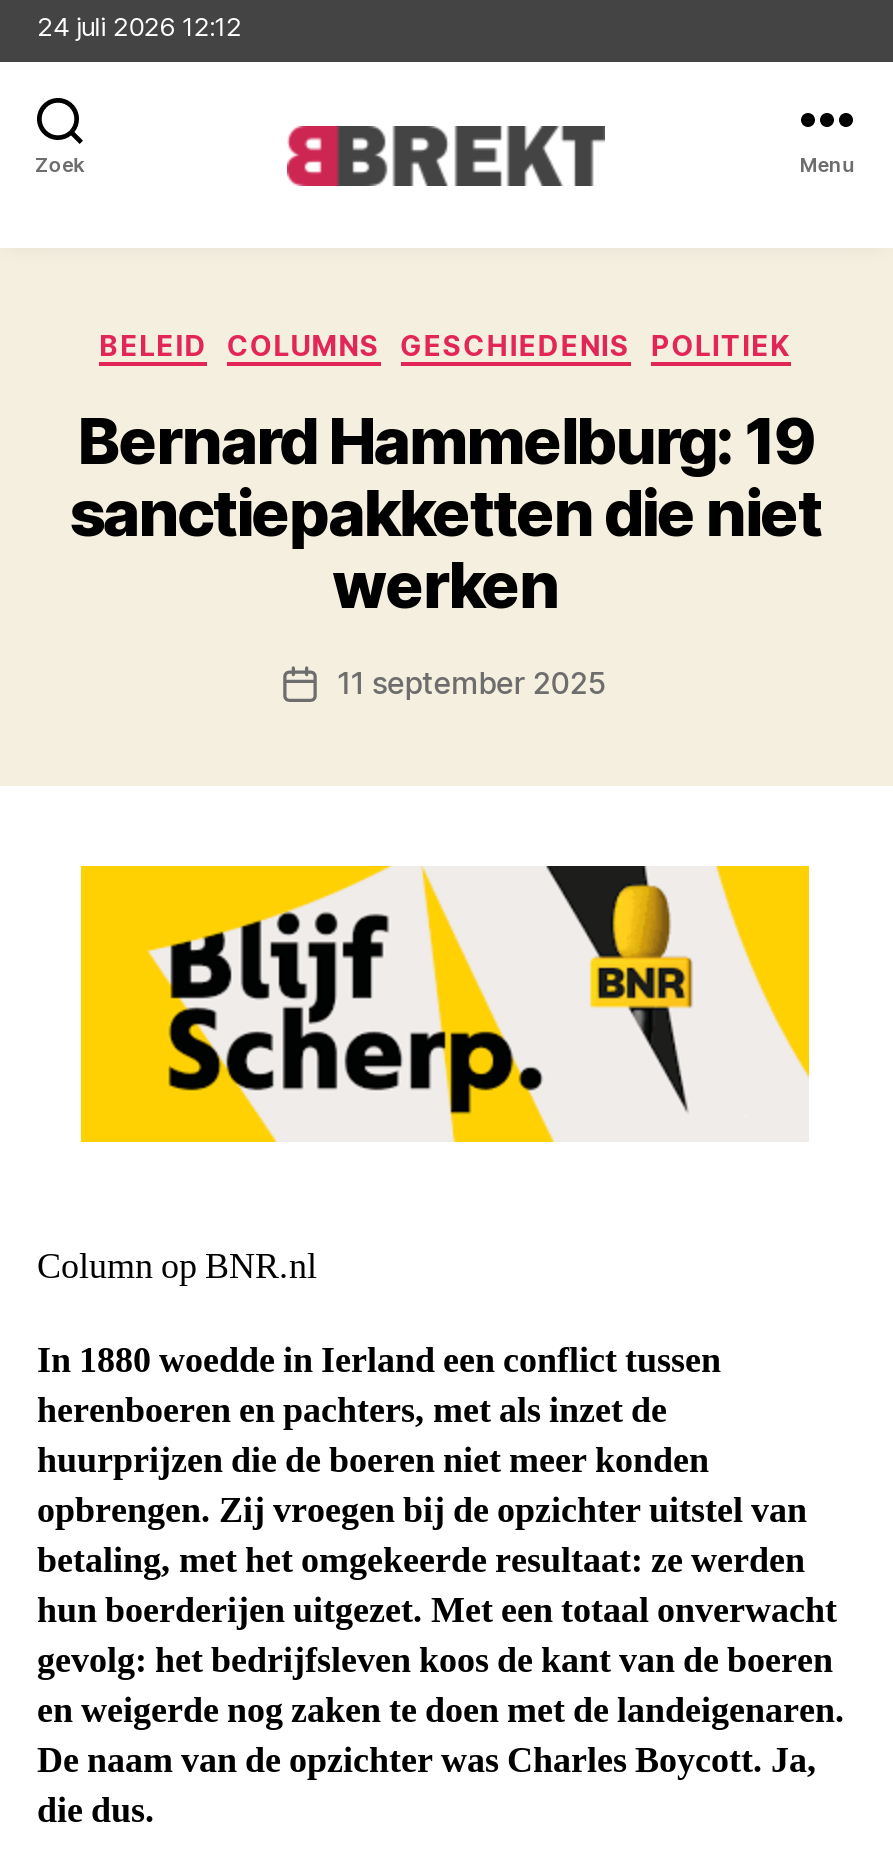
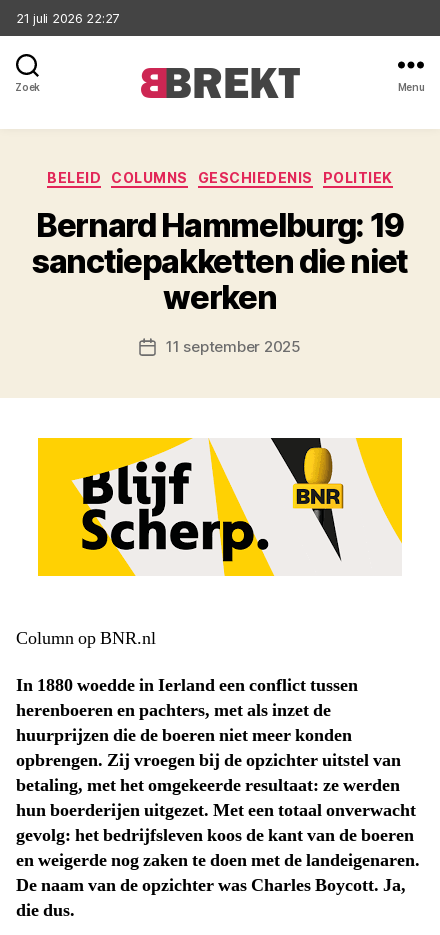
[37,10,241,42] 24 juli 2026 12:12 -> [16,10,119,26] 21 juli 2026 22:27

